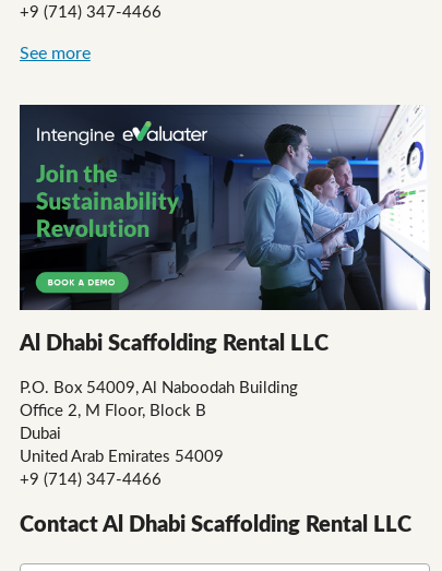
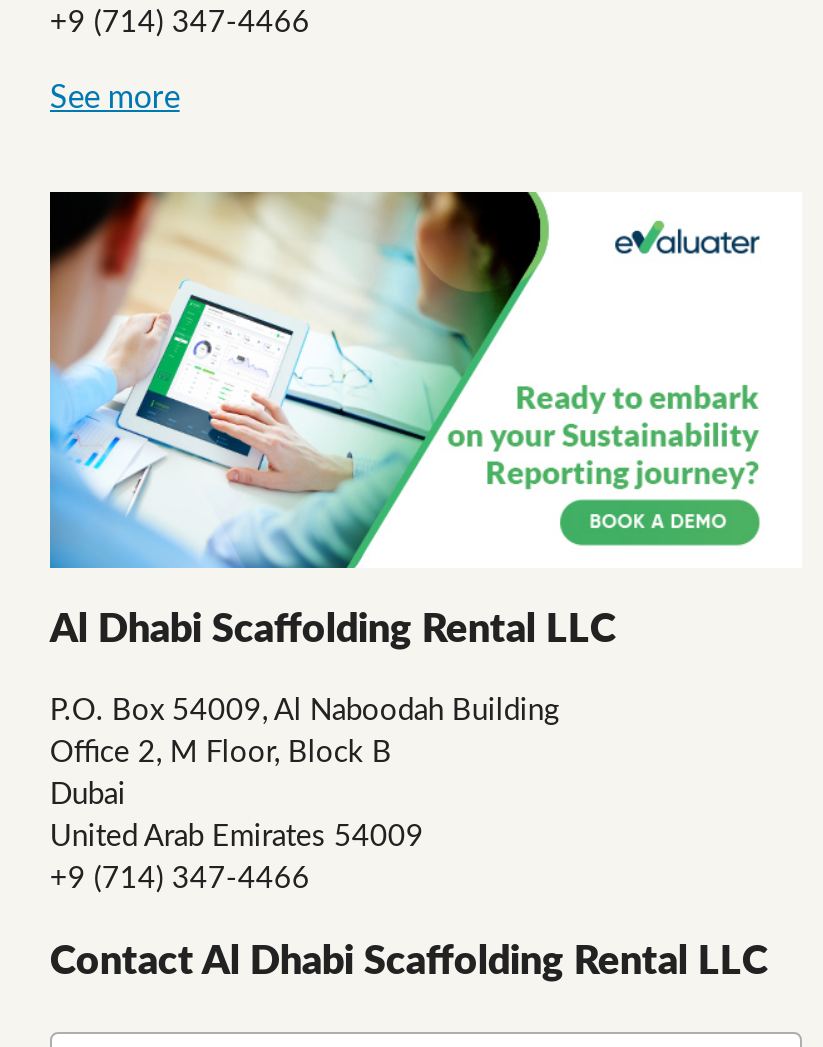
[19,104,431,311] [image] -> [48,190,802,570] [image]

